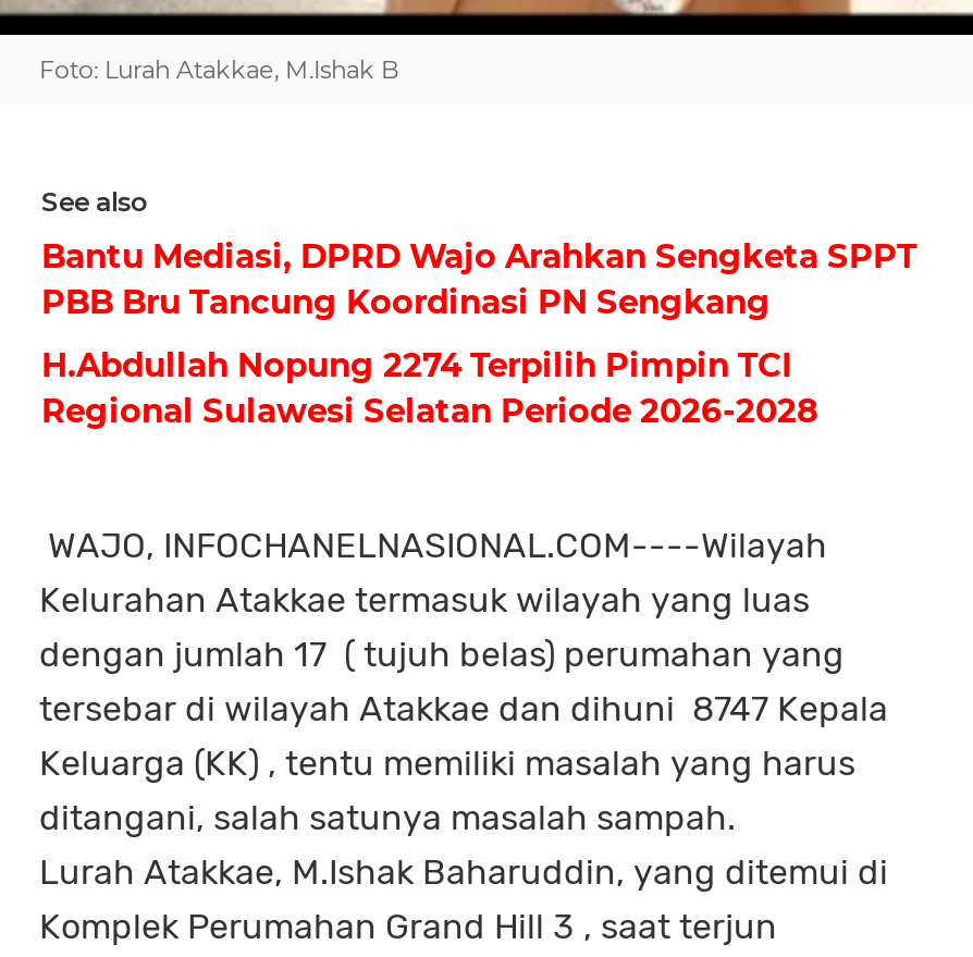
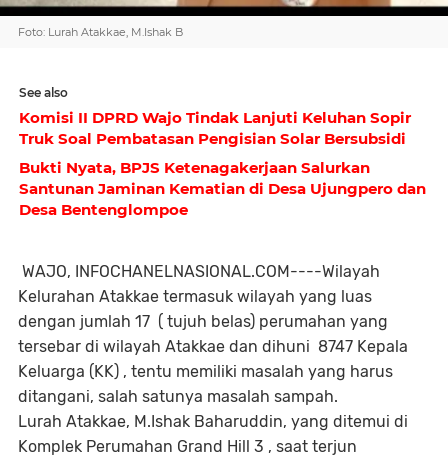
[41,235,916,322] Bantu Mediasi, DPRD Wajo Arahkan Sengketa SPPT | PBB Bru Tancung Koordinasi PN Sengkang -> [19,108,411,148] Komisi II DPRD Wajo Tindak Lanjuti Keluhan Sopir | Truk Soal Pembatasan Pengisian Solar Bersubsidi
[41,344,818,431] H.Abdullah Nopung 2274 Terpilih Pimpin TCI | Regional Sulawesi Selatan Periode 2026-2028 -> [19,158,426,219] Bukti Nyata, BPJS Ketenagakerjaan Salurkan | Santunan Jaminan Kematian di Desa Ujungpero dan | Desa Bentenglompoe

